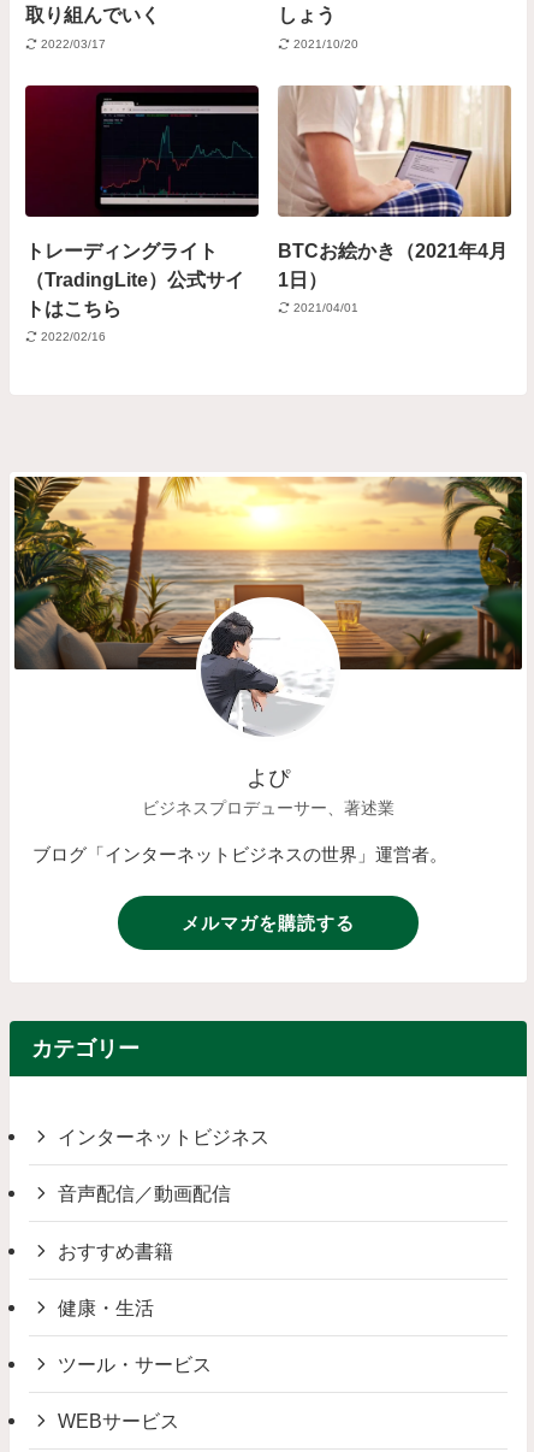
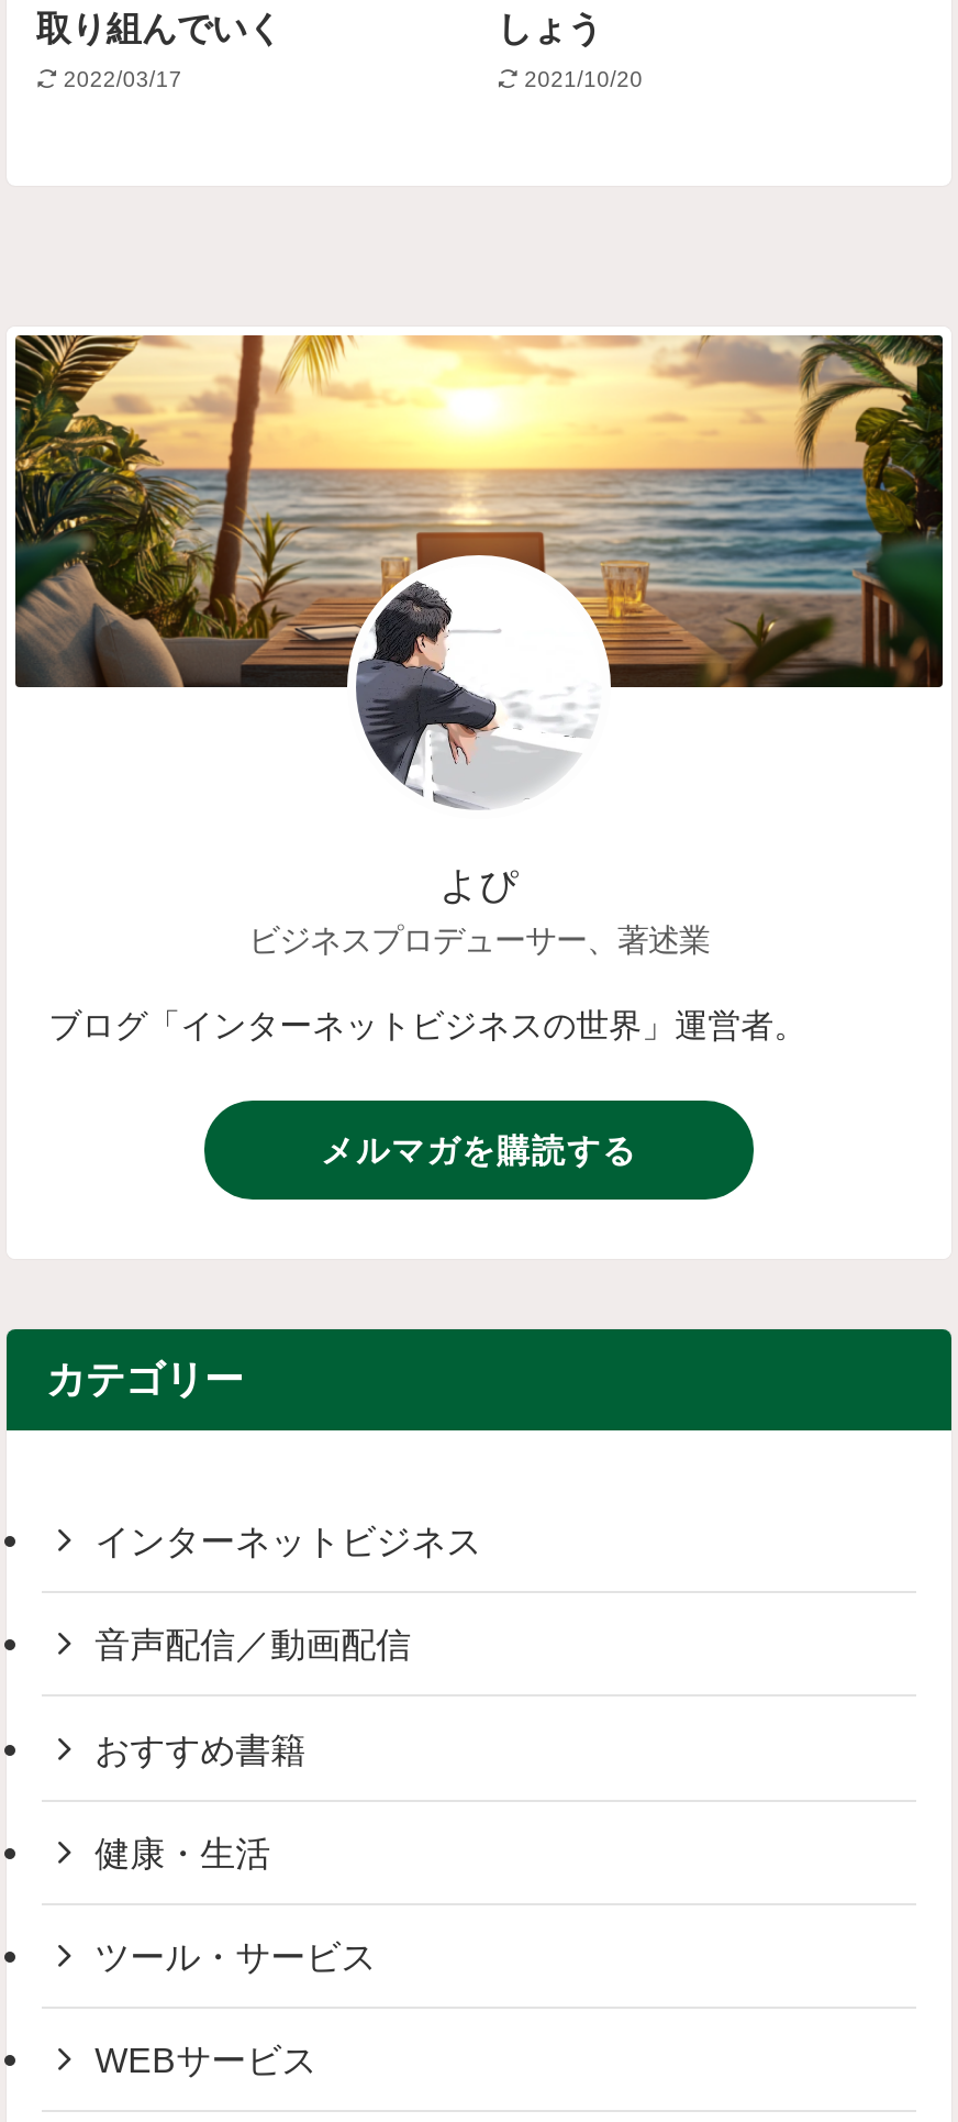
[24,84,260,343] [image] | トレーディングライト | （TradingLite）公式サイ | トはこちら | 2022/02/16 -> none
[277,84,512,315] [image] | BTCお絵かき（2021年4月 | 1日） | 2021/04/01 -> none

